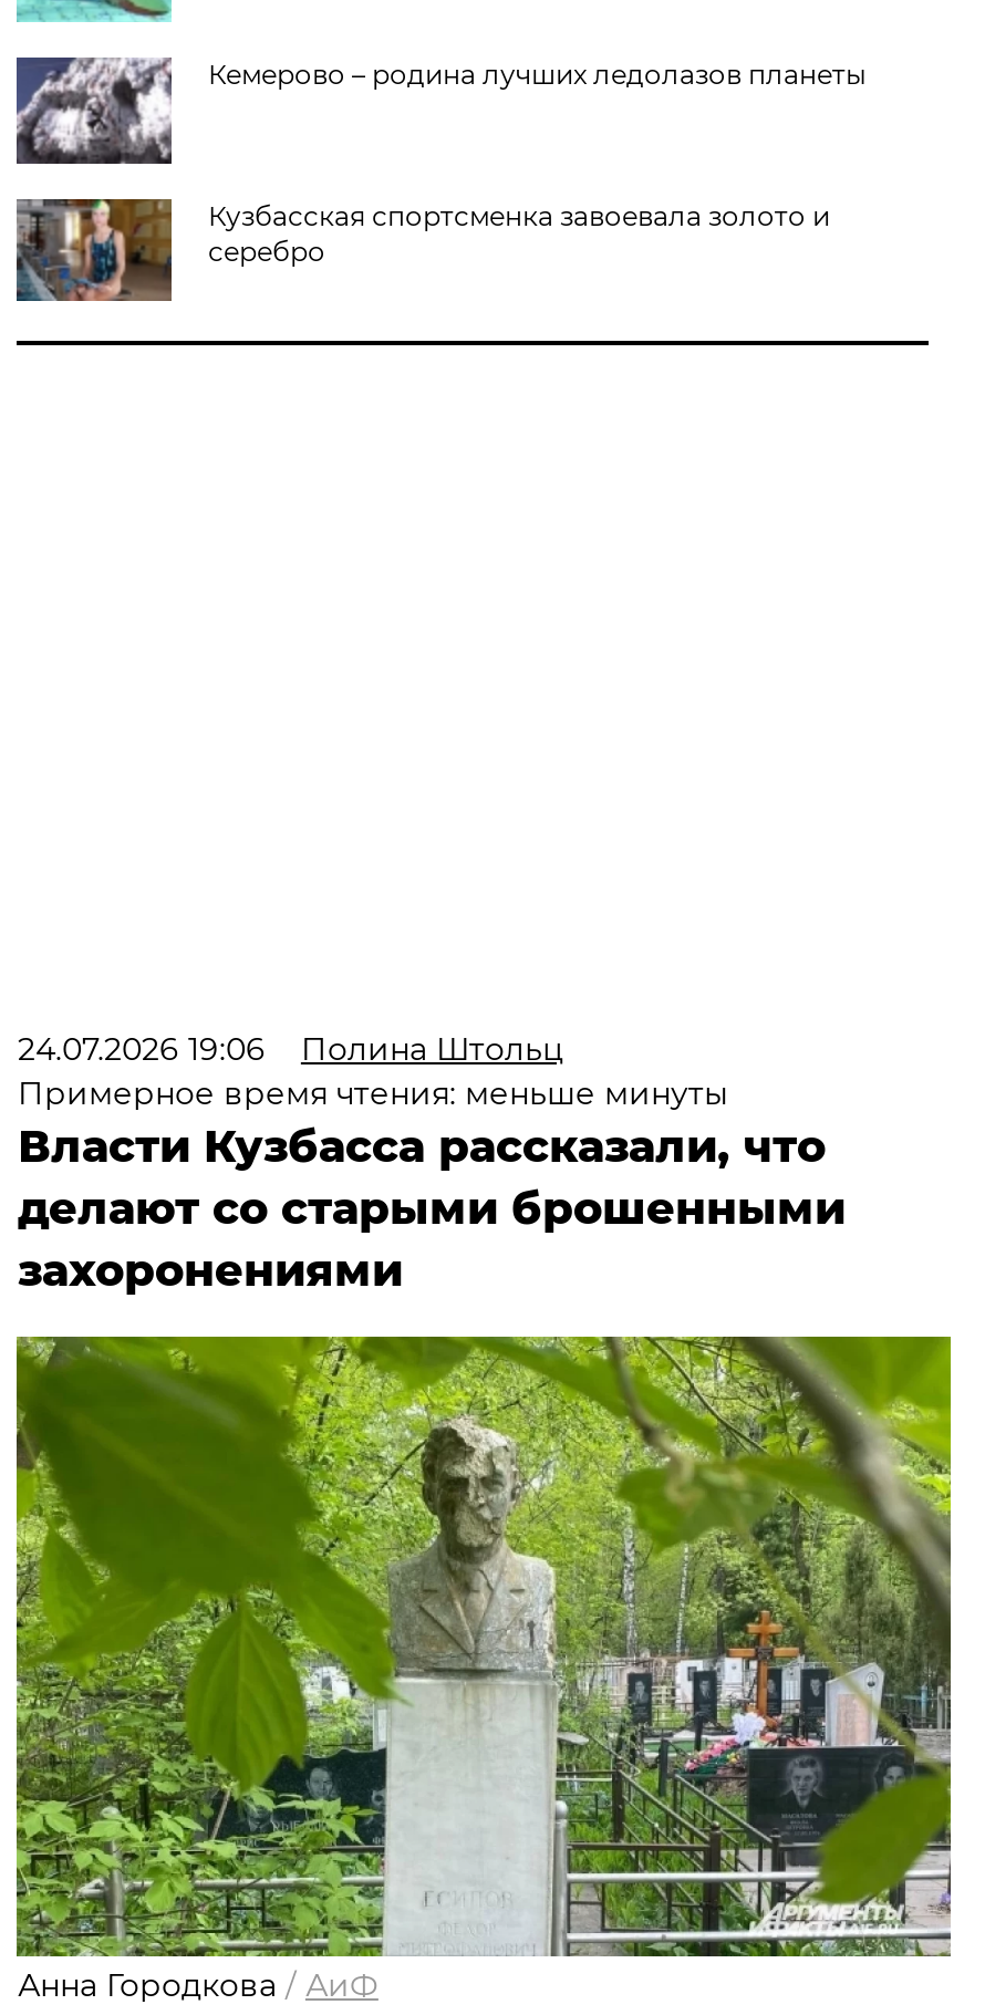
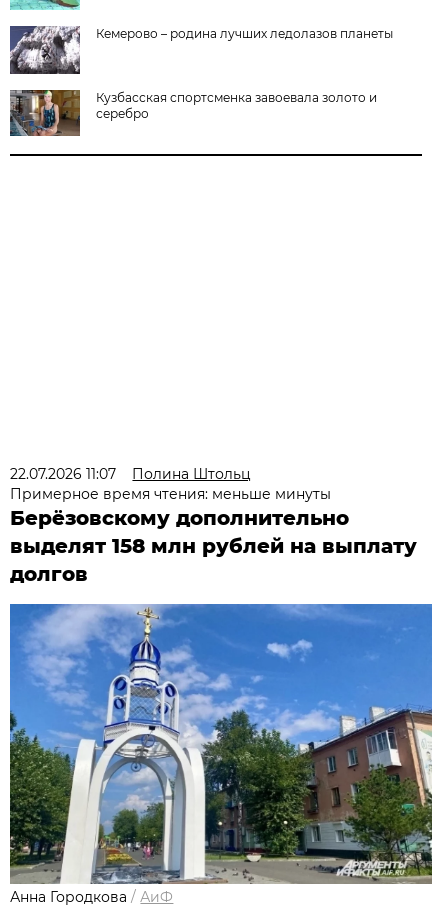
[17,1029,564,1069] 24.07.2026 19:06 Полина Штольц -> [10,465,251,483] 22.07.2026 11:07 Полина Штольц
[17,1120,845,1297] Власти Кузбасса рассказали, что | делают со старыми брошенными | захоронениями -> [10,506,417,586] Берёзовскому дополнительно | выделят 158 млн рублей на выплату | долгов
[14,1334,953,1959] [image] -> [9,603,433,885] [image]

